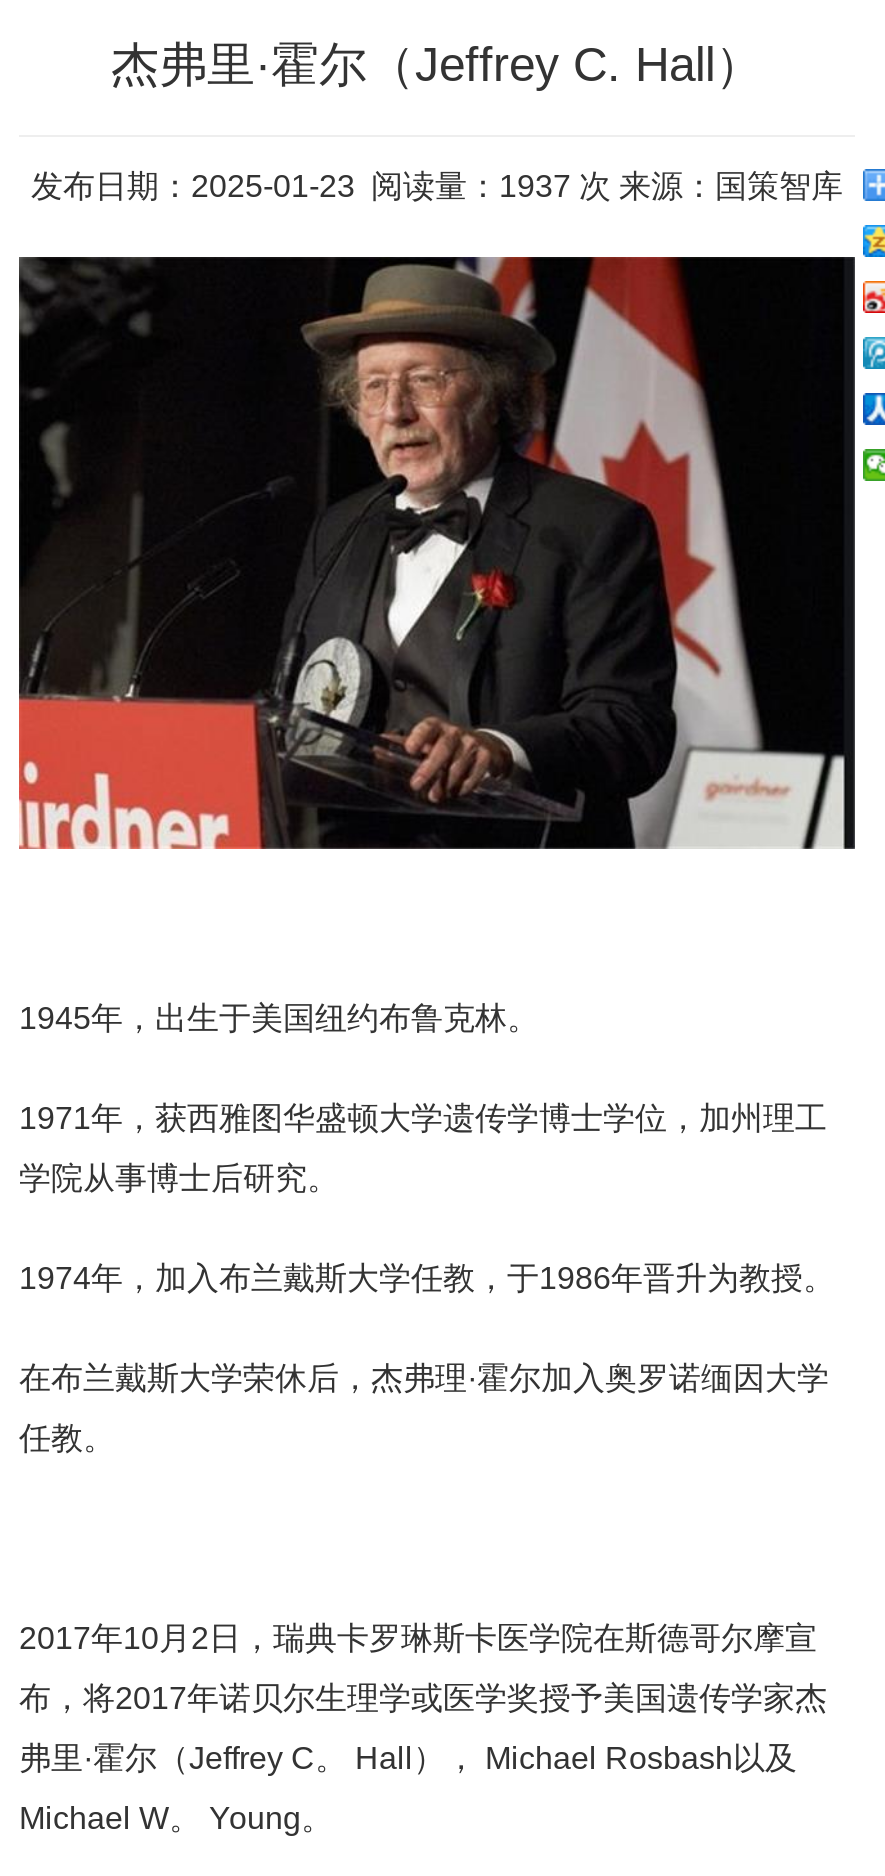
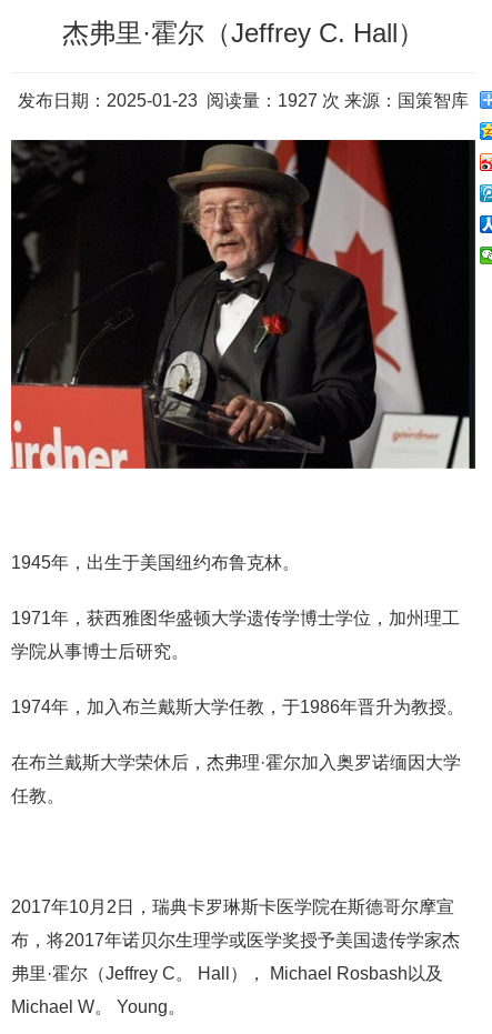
[31,169,843,203] 发布日期：2025-01-23 阅读量：1937次 来源：国策智库 -> [18,91,469,110] 发布日期：2025-01-23 阅读量：1927次 来源：国策智库

